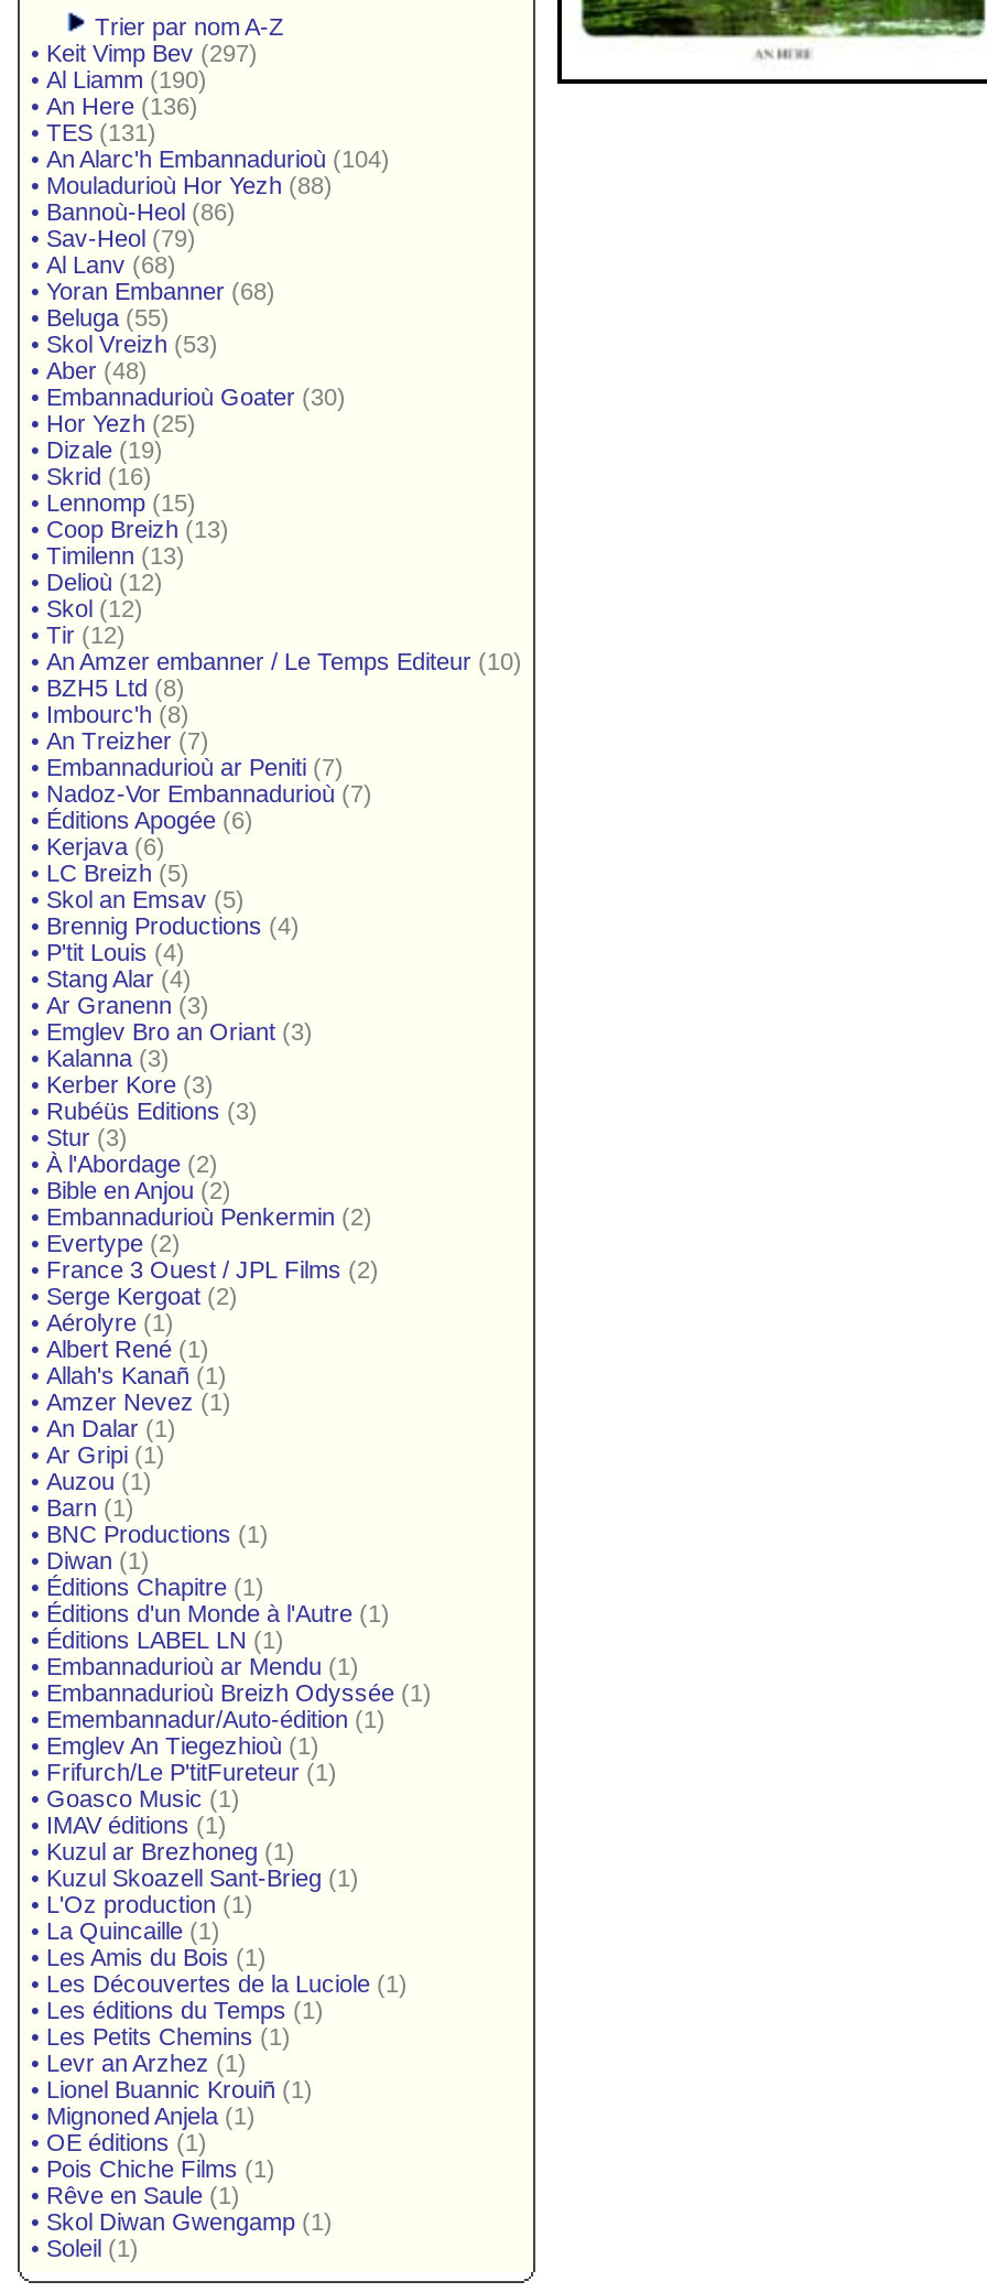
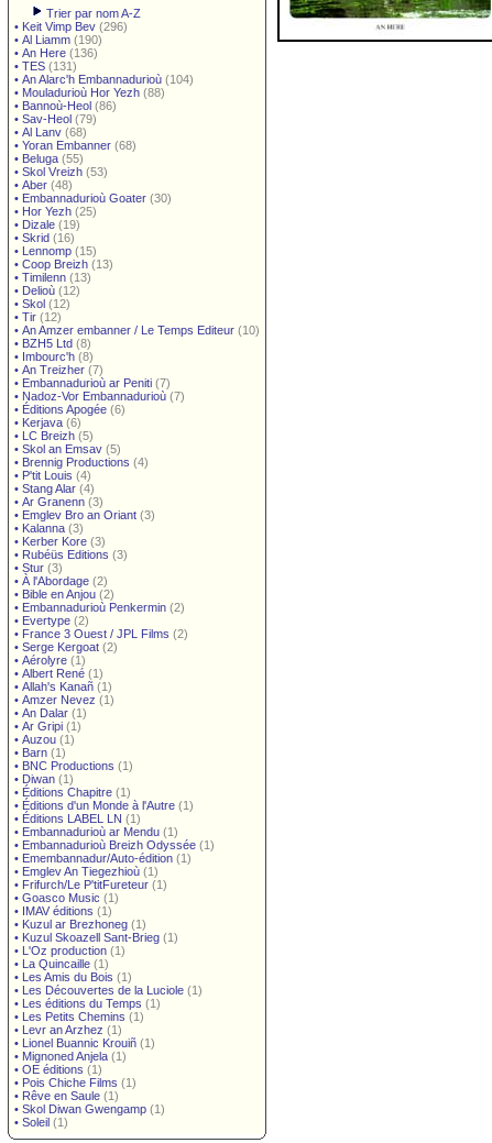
[31,40,258,66] • Keit Vimp Bev (297) -> [14,20,128,33] • Keit Vimp Bev (296)

